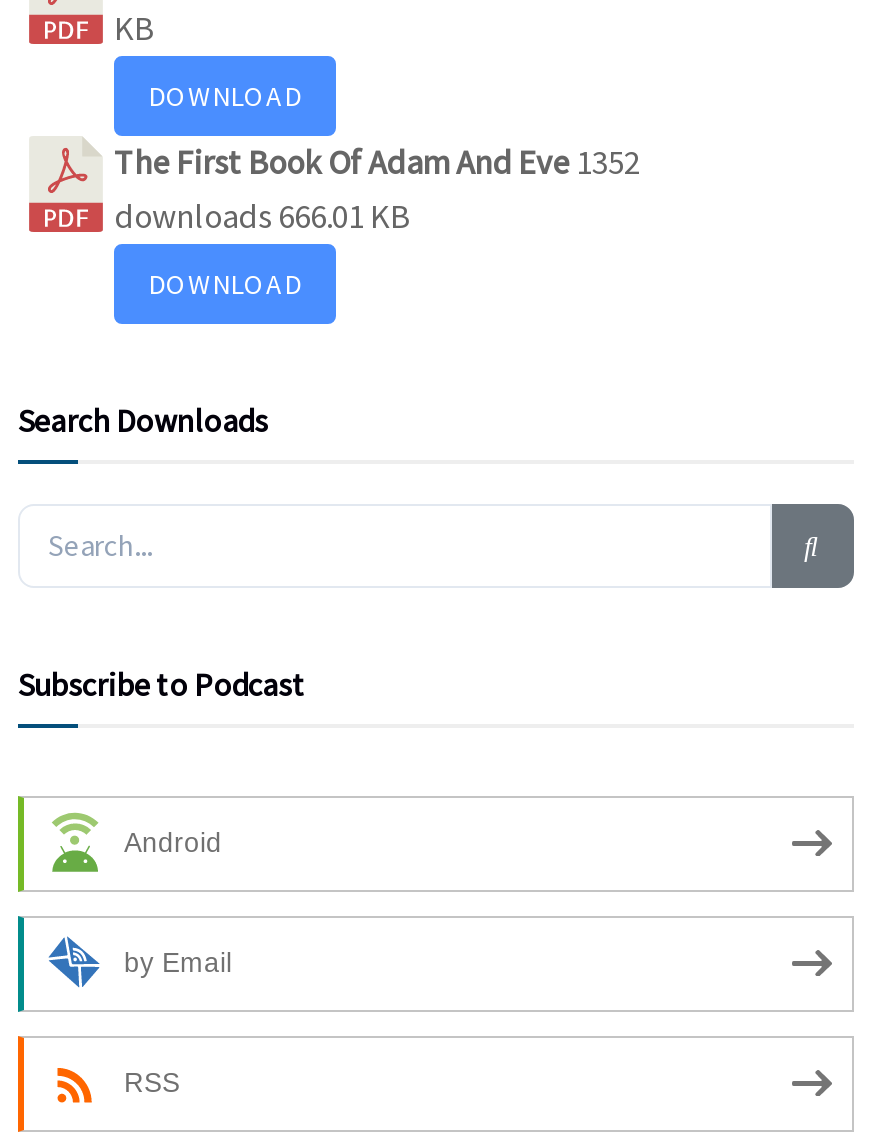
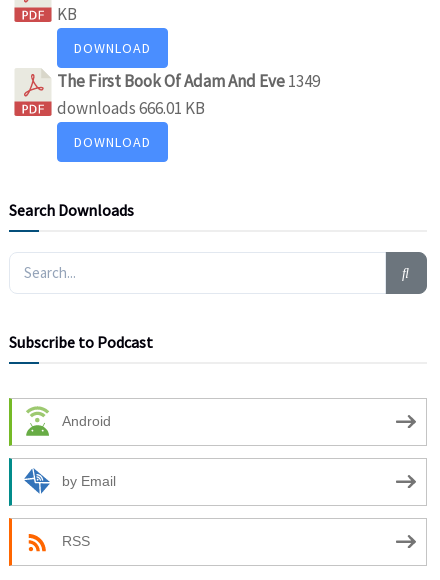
[114,140,640,184] The First Book Of Adam And Eve 1352 -> [57,70,320,92] The First Book Of Adam And Eve 1349

